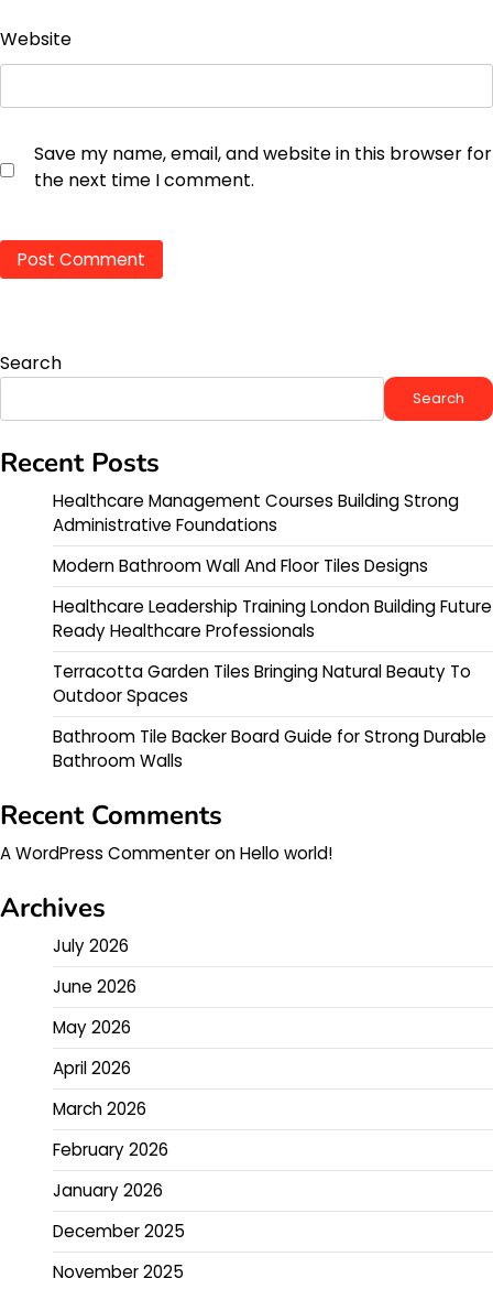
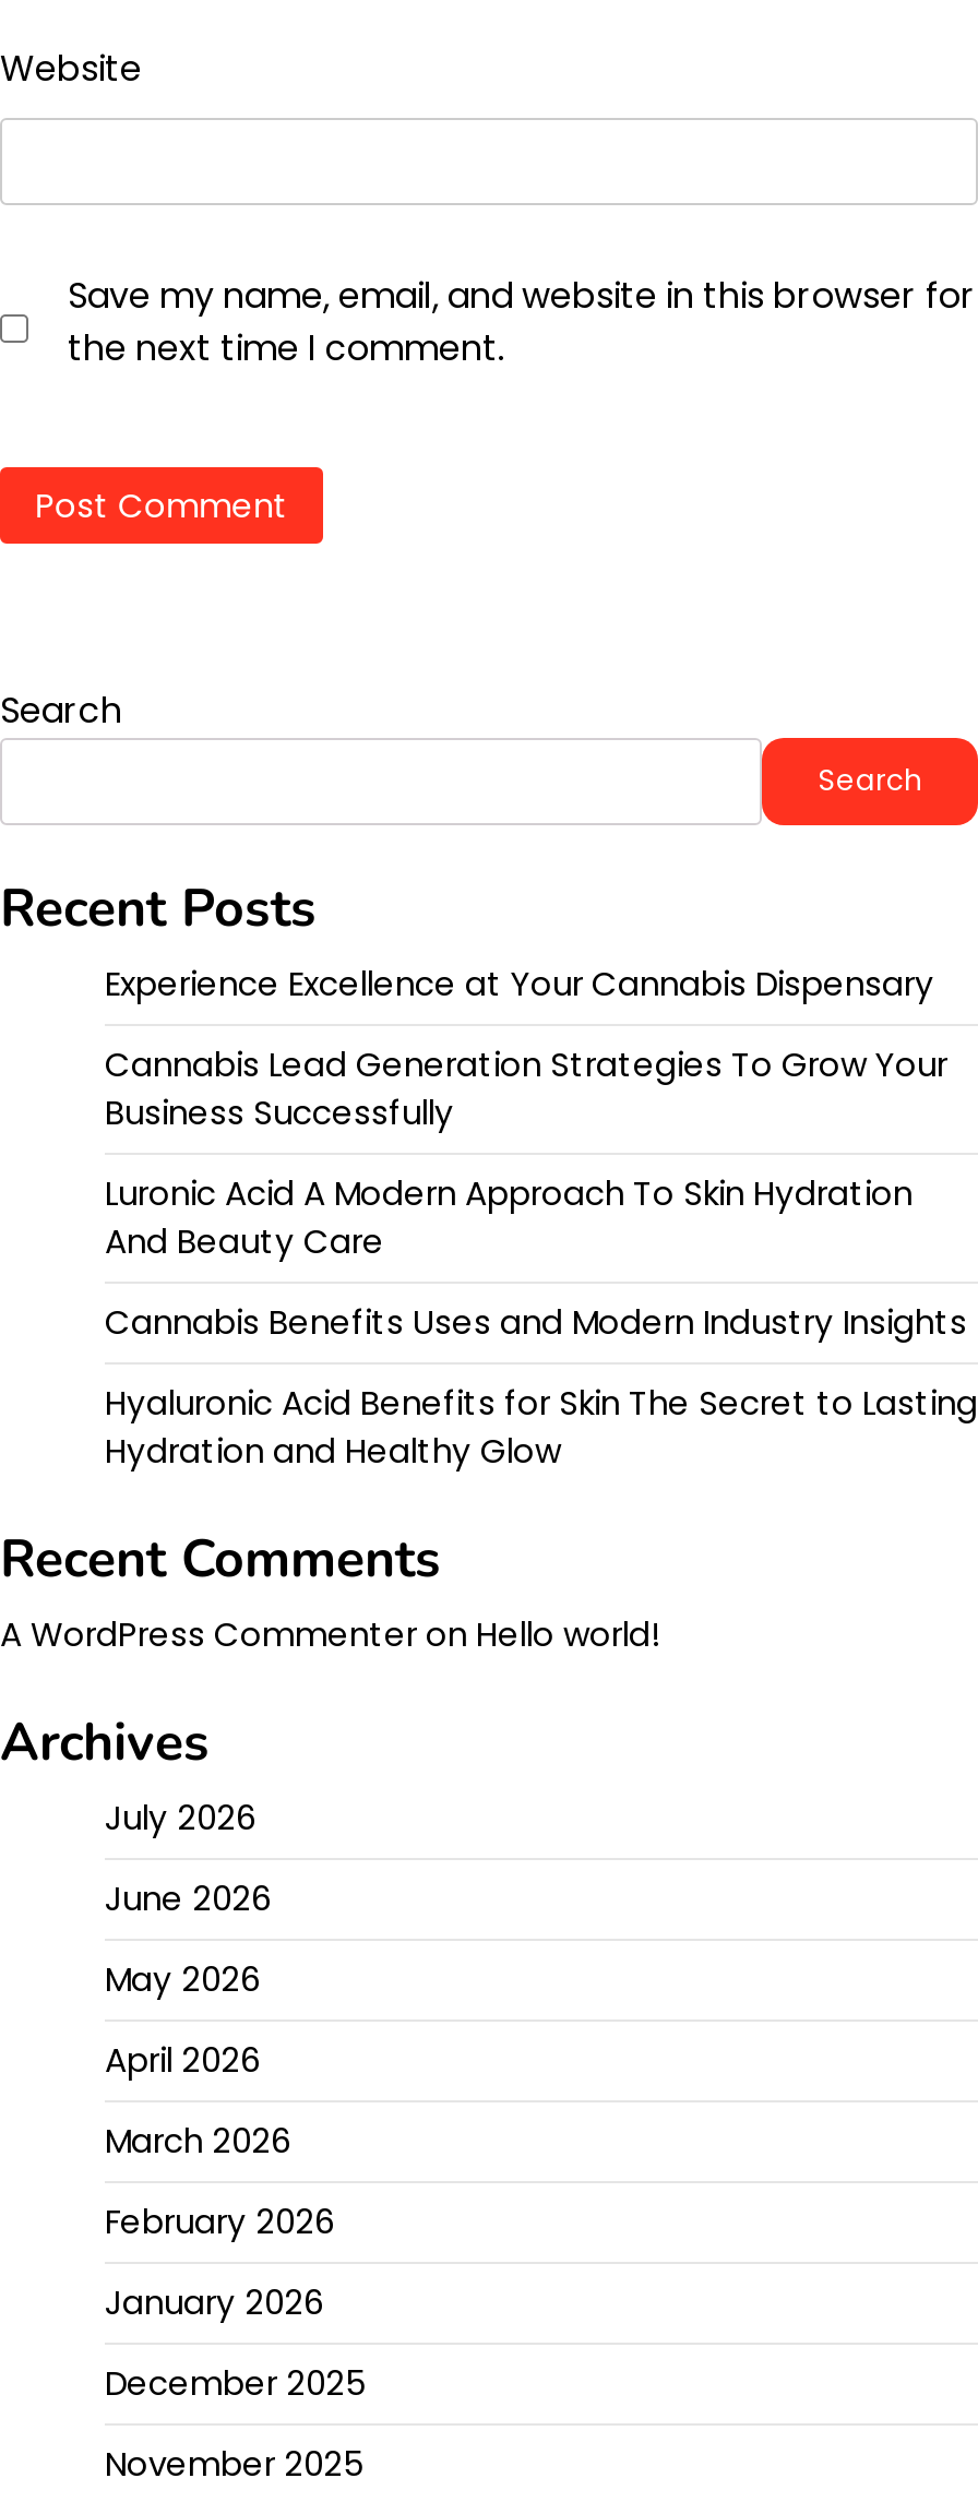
[53,489,459,537] Healthcare Management Courses Building Strong | Administrative Foundations -> [105,961,934,1006] Experience Excellence at Your Cannabis Dispensary
[53,554,428,577] Modern Bathroom Wall And Floor Tiles Designs -> [105,1041,947,1135] Cannabis Lead Generation Strategies To Grow Your | Business Successfully
[53,595,492,642] Healthcare Leadership Training London Building Future | Ready Healthcare Professionals -> [105,1170,913,1264] Luronic Acid A Modern Approach To Skin Hydration | And Beauty Care
[53,660,471,707] Terracotta Garden Tiles Bringing Natural Beauty To | Outdoor Spaces -> [105,1299,967,1345] Cannabis Benefits Uses and Modern Industry Insights
[53,725,486,772] Bathroom Tile Backer Board Guide for Strong Durable | Bathroom Walls -> [105,1380,978,1474] Hyaluronic Acid Benefits for Skin The Secret to Lasting | Hydration and Healthy Glow

